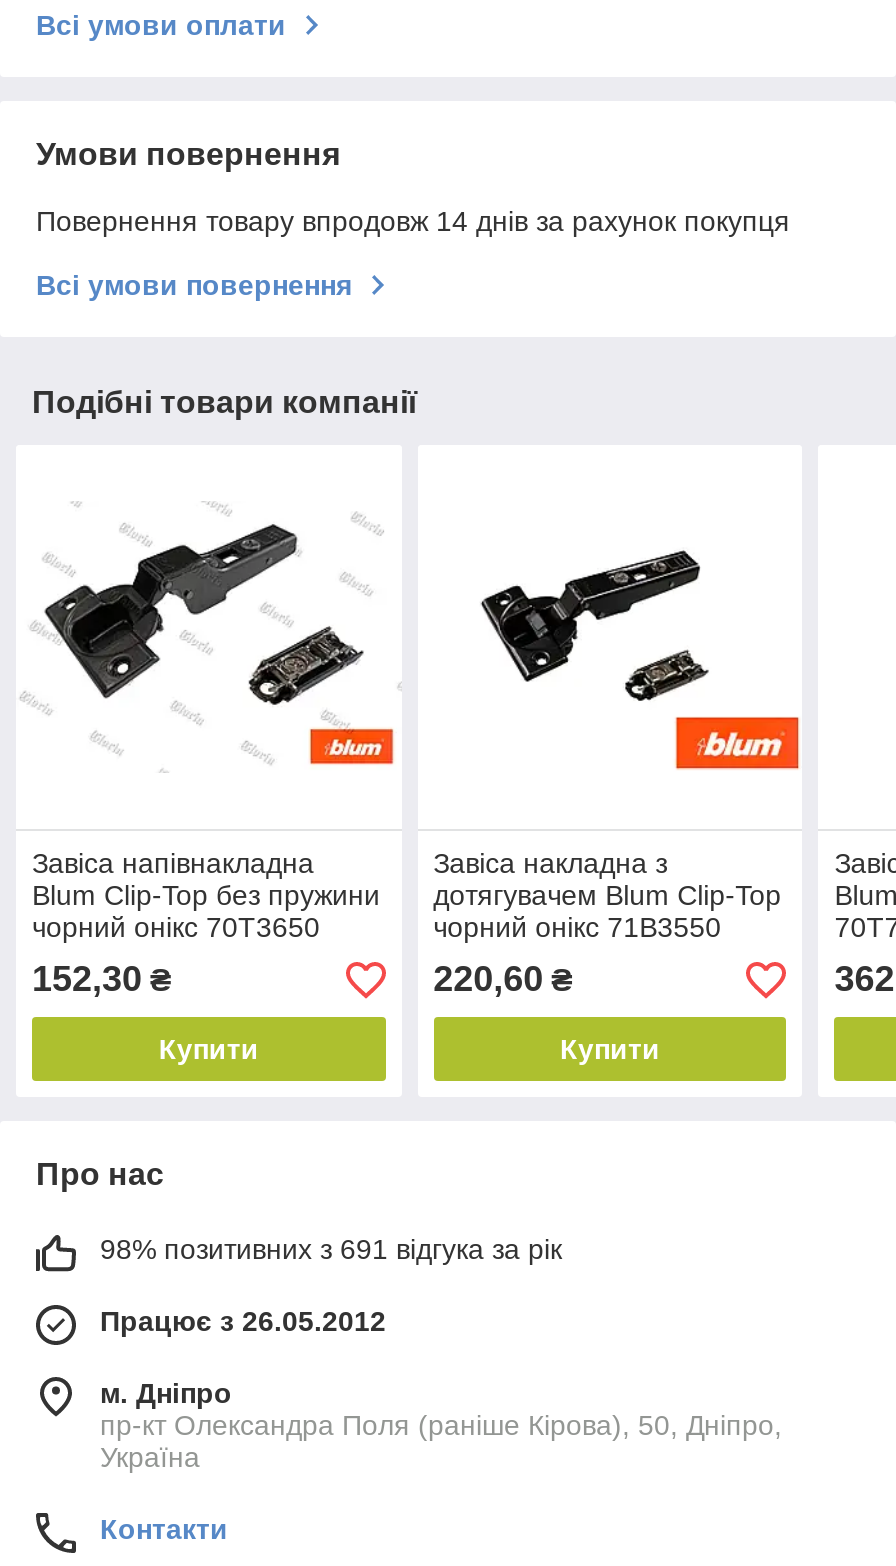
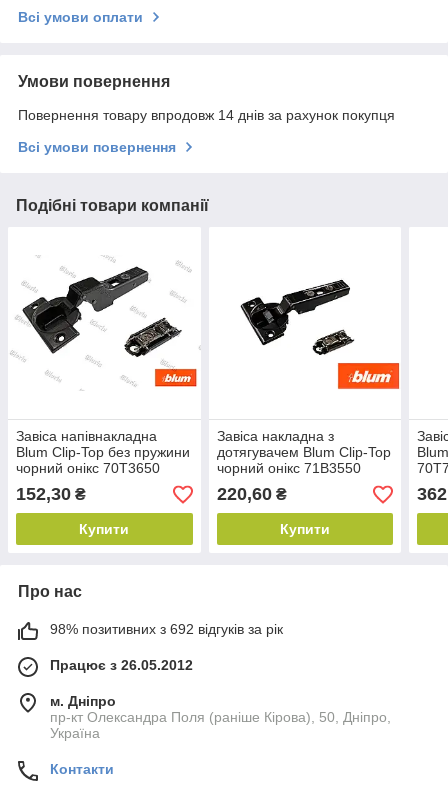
[100,1234,562,1266] 98% позитивних з 691 відгука за рік -> [50,621,283,637] 98% позитивних з 692 відгуків за рік

